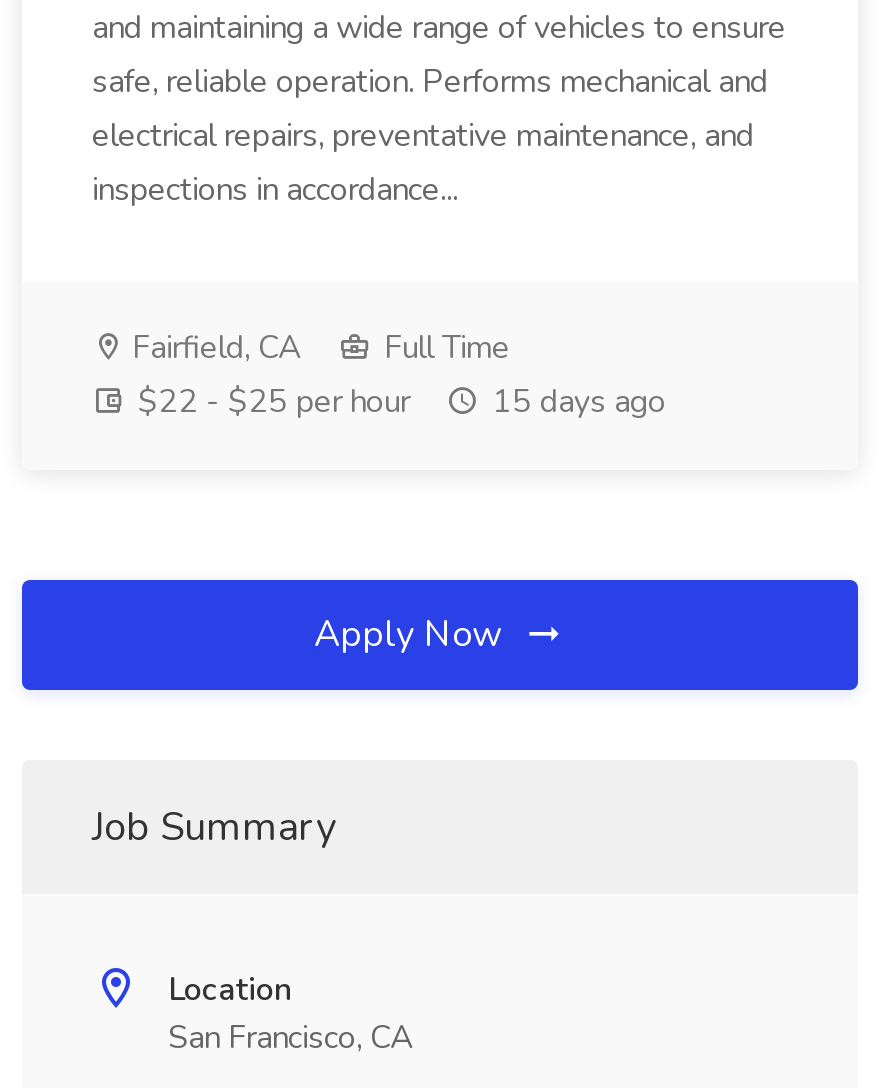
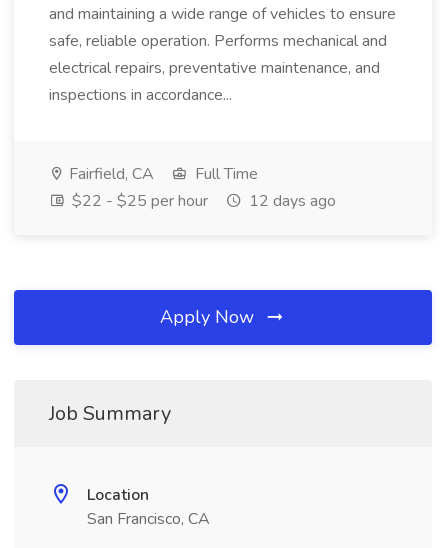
[130,380,666,424] $22 - $25 per hour 15 days ago -> [68,190,336,212] $22 - $25 per hour 12 days ago

